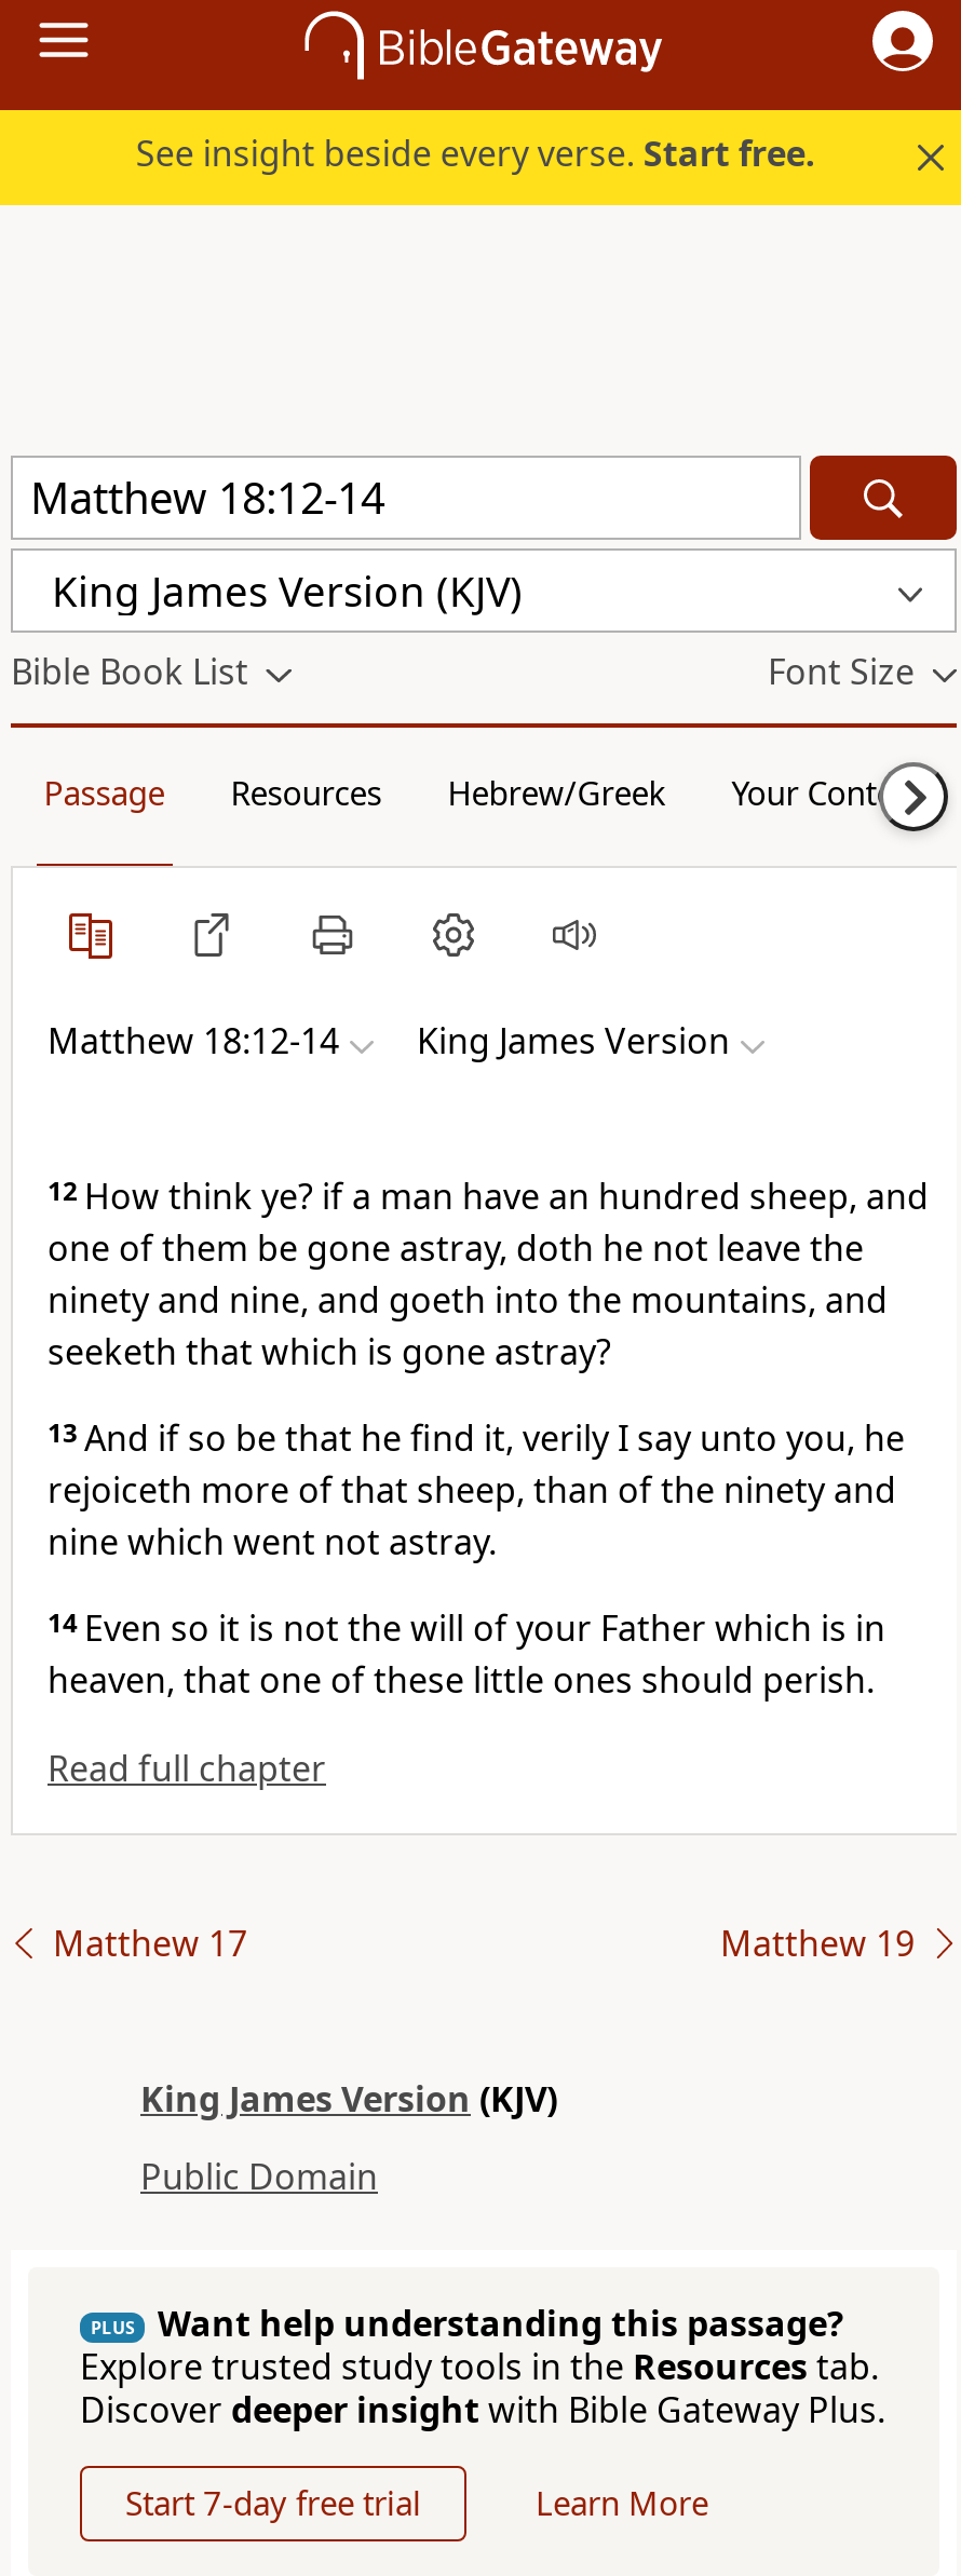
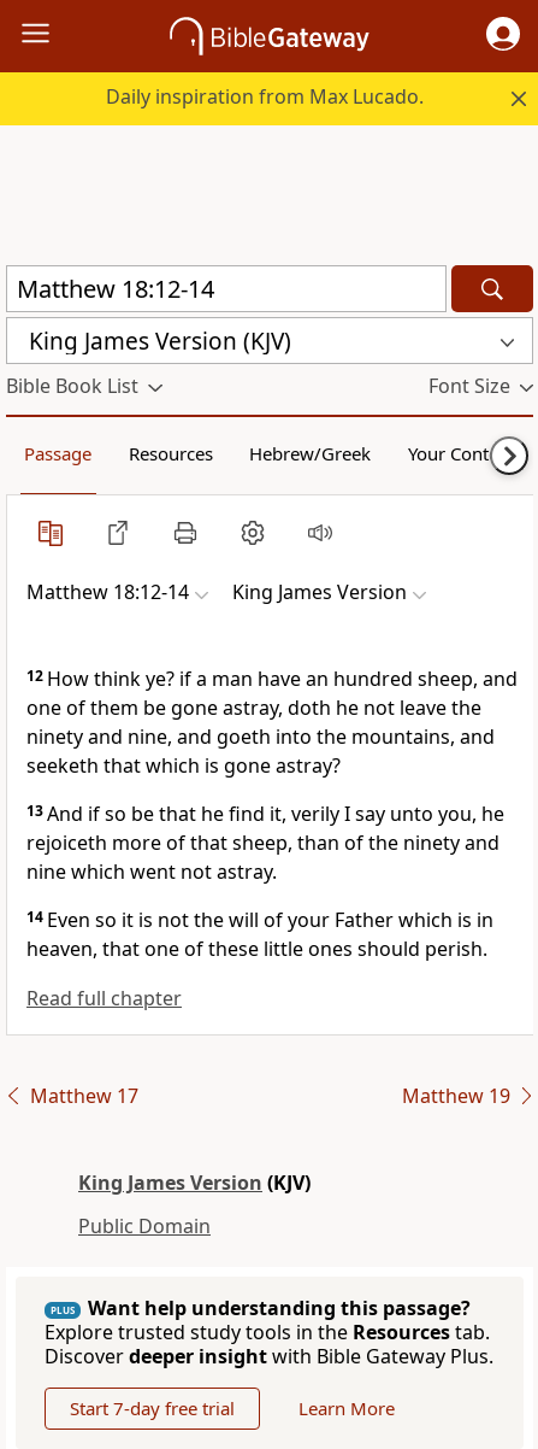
[136,130,816,177] See insight beside every verse. Start free. -> [106,83,424,110] Daily inspiration from Max Lucado.

